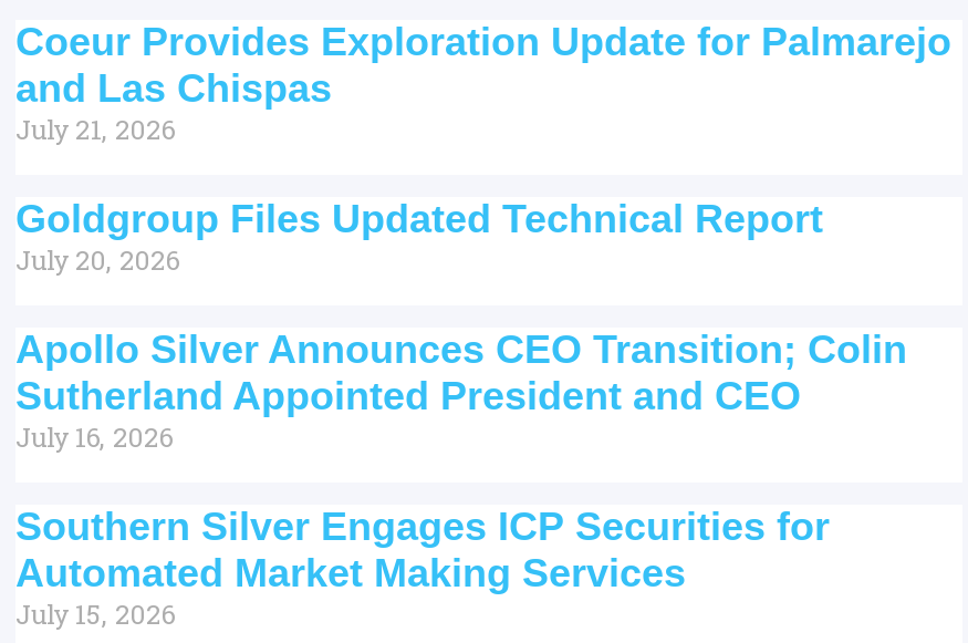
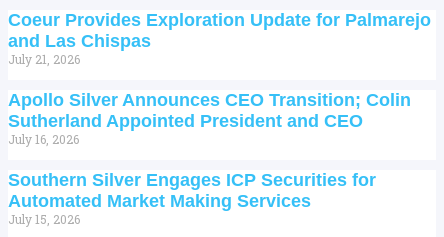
[15,196,823,276] Goldgroup Files Updated Technical Report | July 20, 2026 -> none

